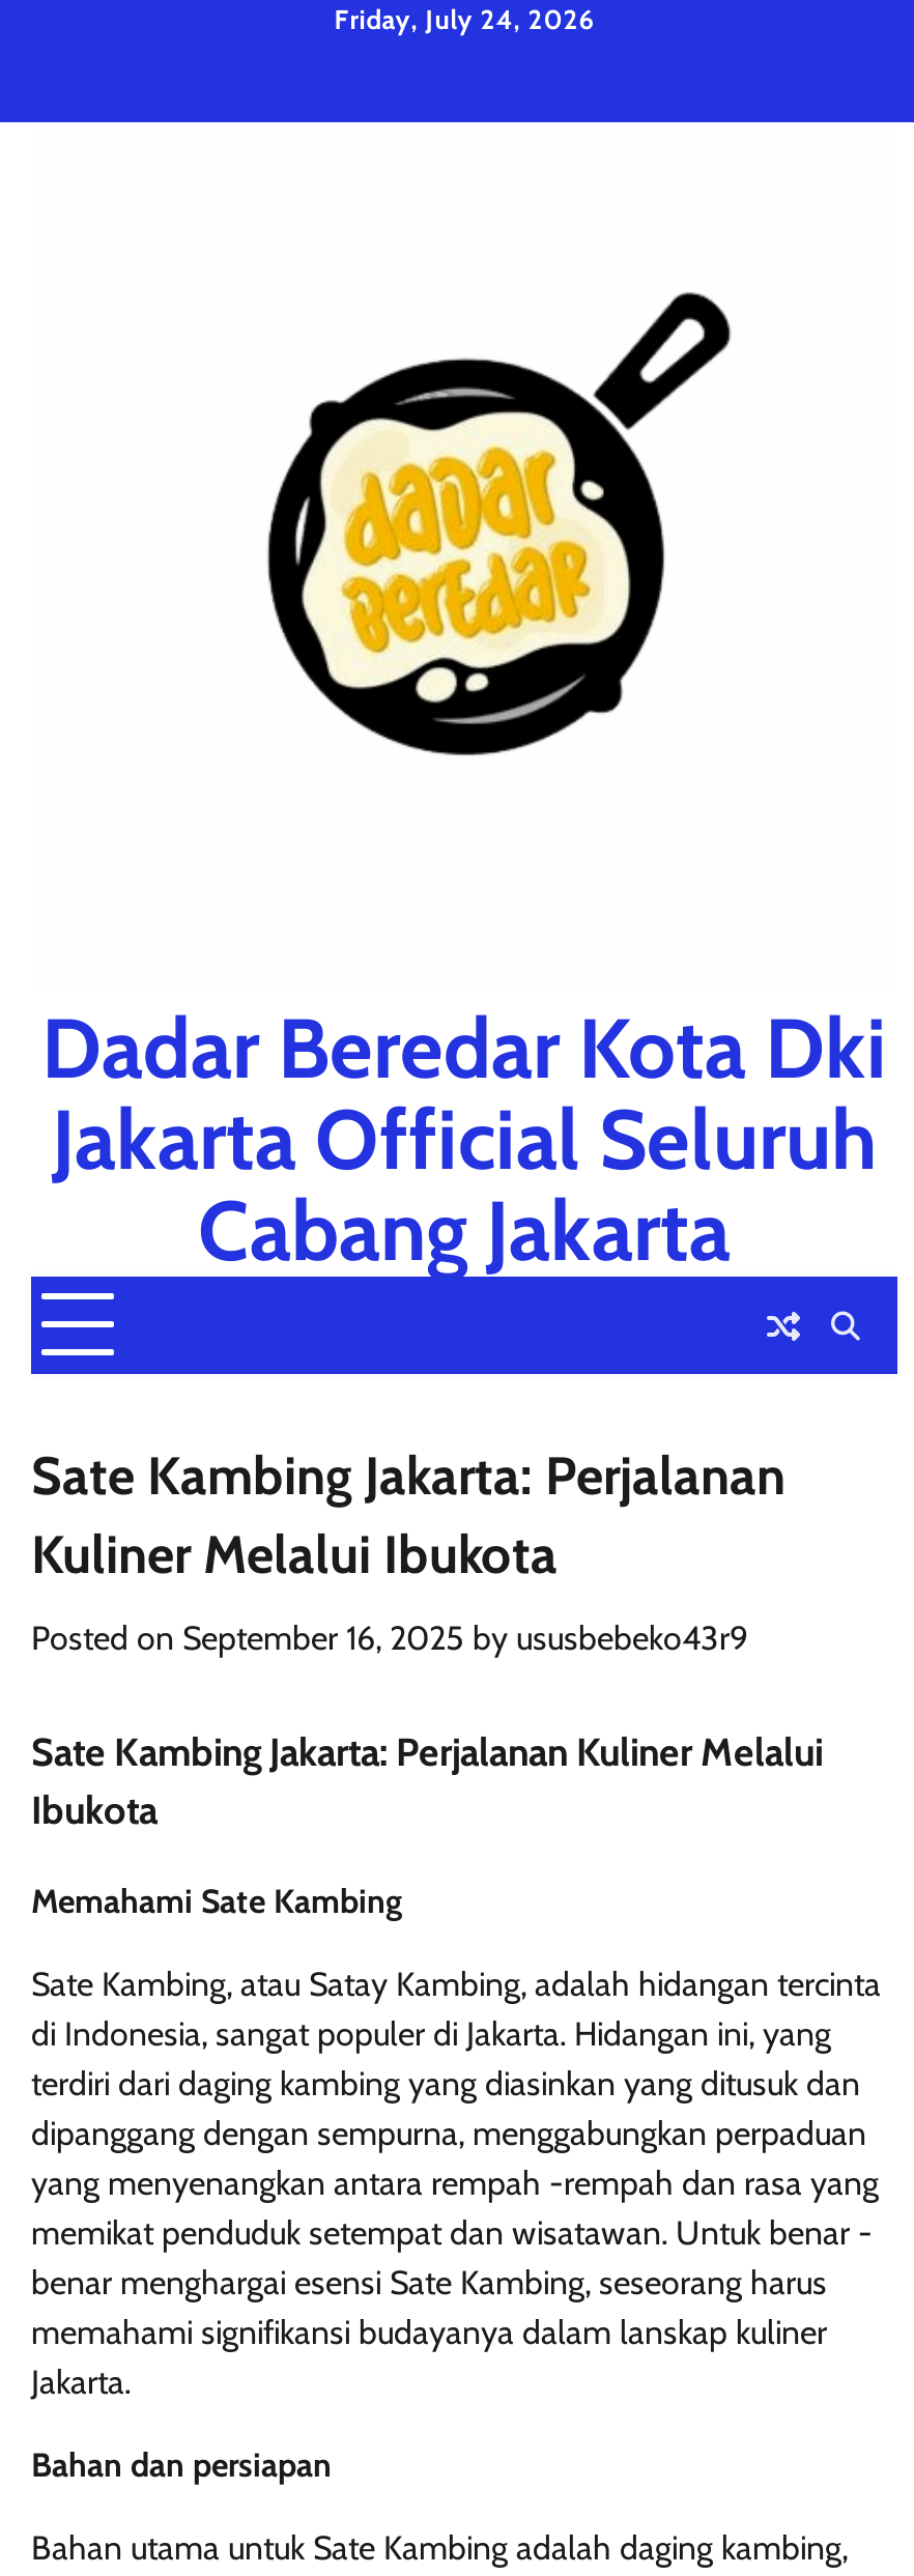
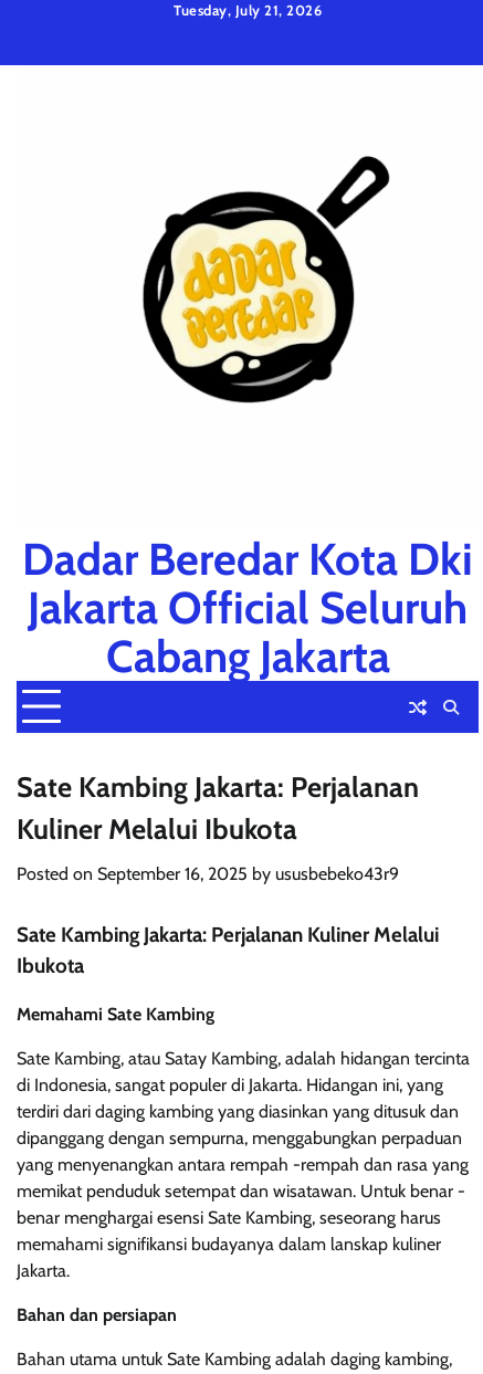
[334,4,594,35] Friday, July 24, 2026 -> [174,2,322,19] Tuesday, July 21, 2026

